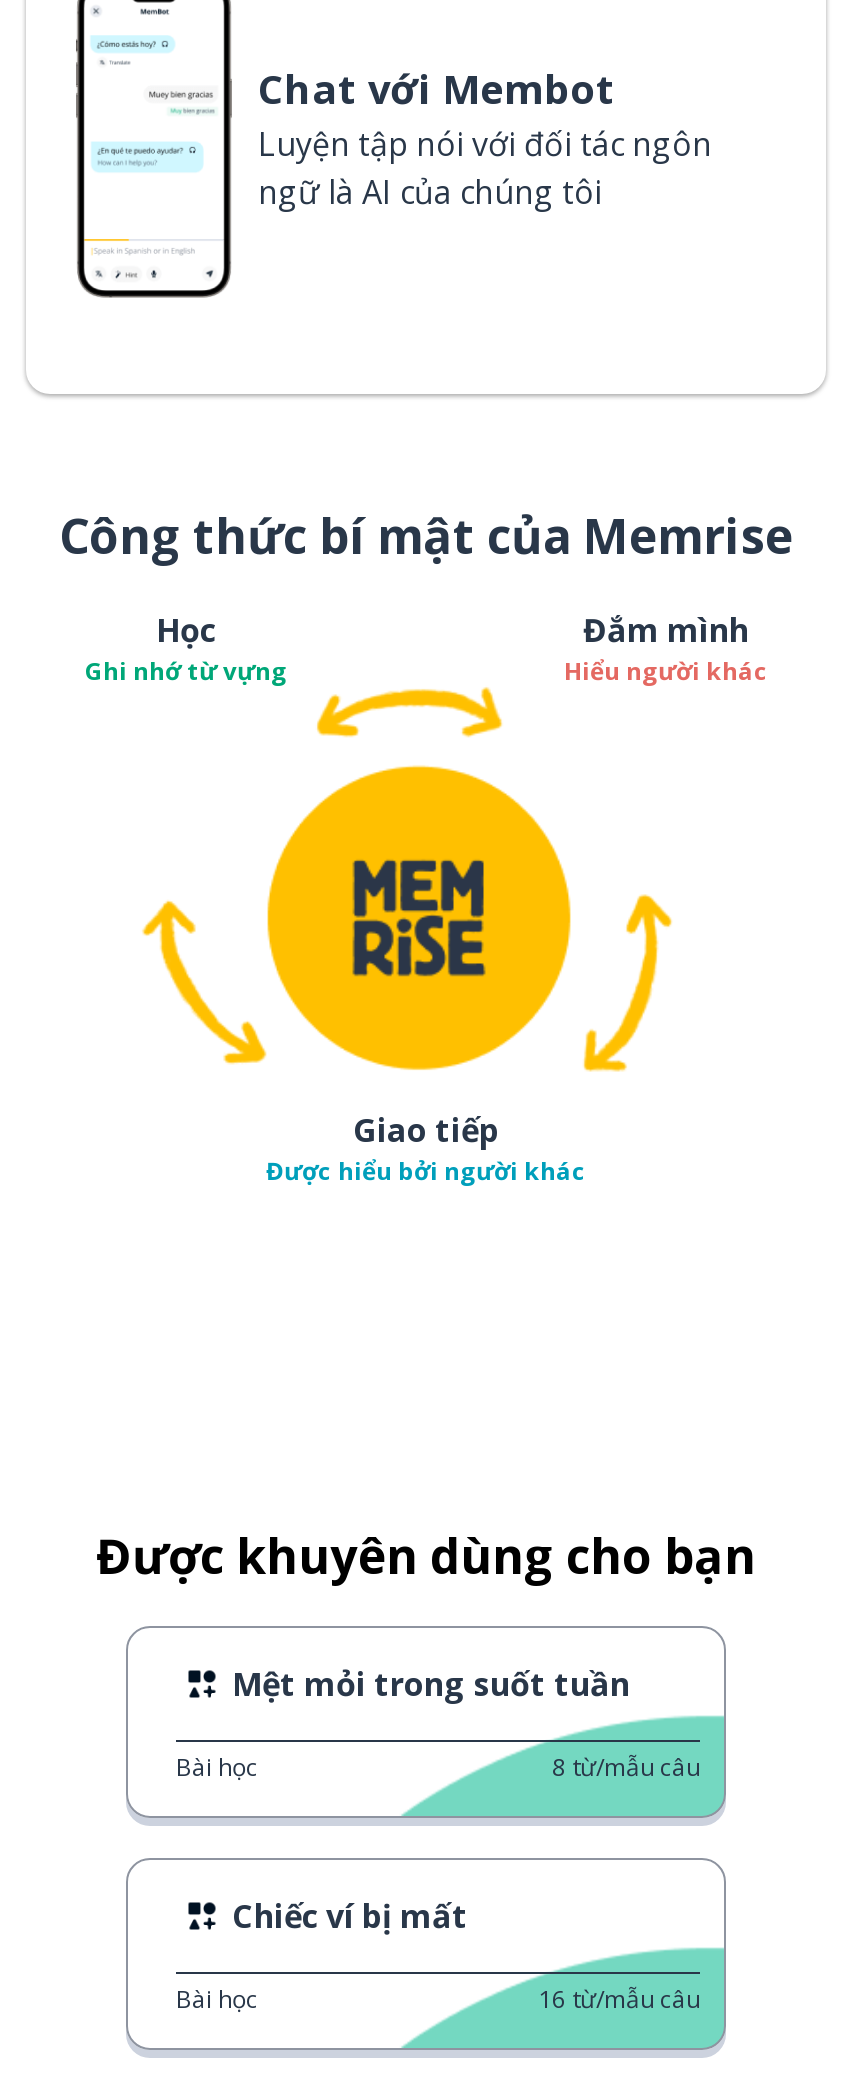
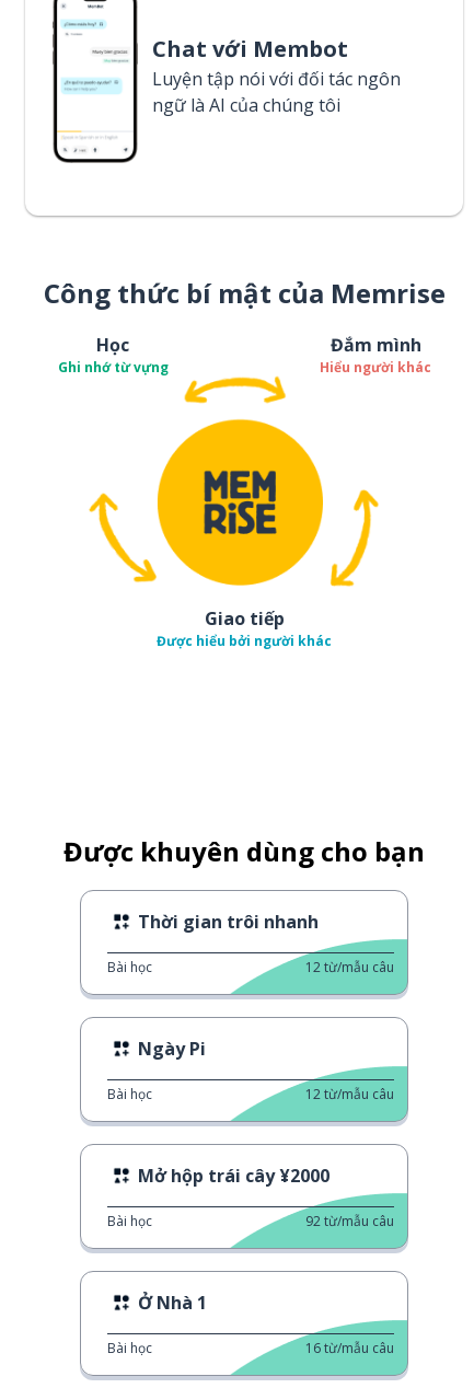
[232,1662,630,1706] Mệt mỏi trong suốt tuần -> [138,909,319,934] Thời gian trôi nhanh
[232,1750,700,1938] 8 từ/mẫu câu | Chiếc ví bị mất -> [107,958,394,1314] 12 từ/mẫu câu | Ngày Pi | Bài học | 12 từ/mẫu câu | Mở hộp trái cây ¥2000 | Bài học | 92 từ/mẫu câu | Ở Nhà 1

